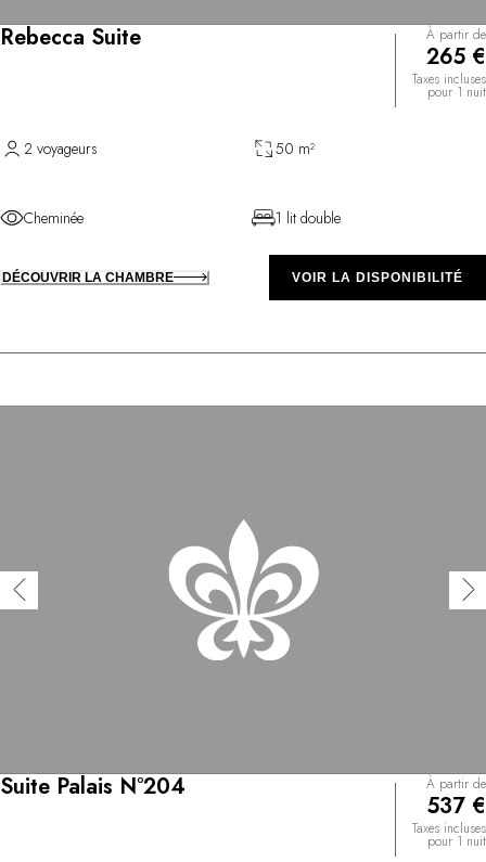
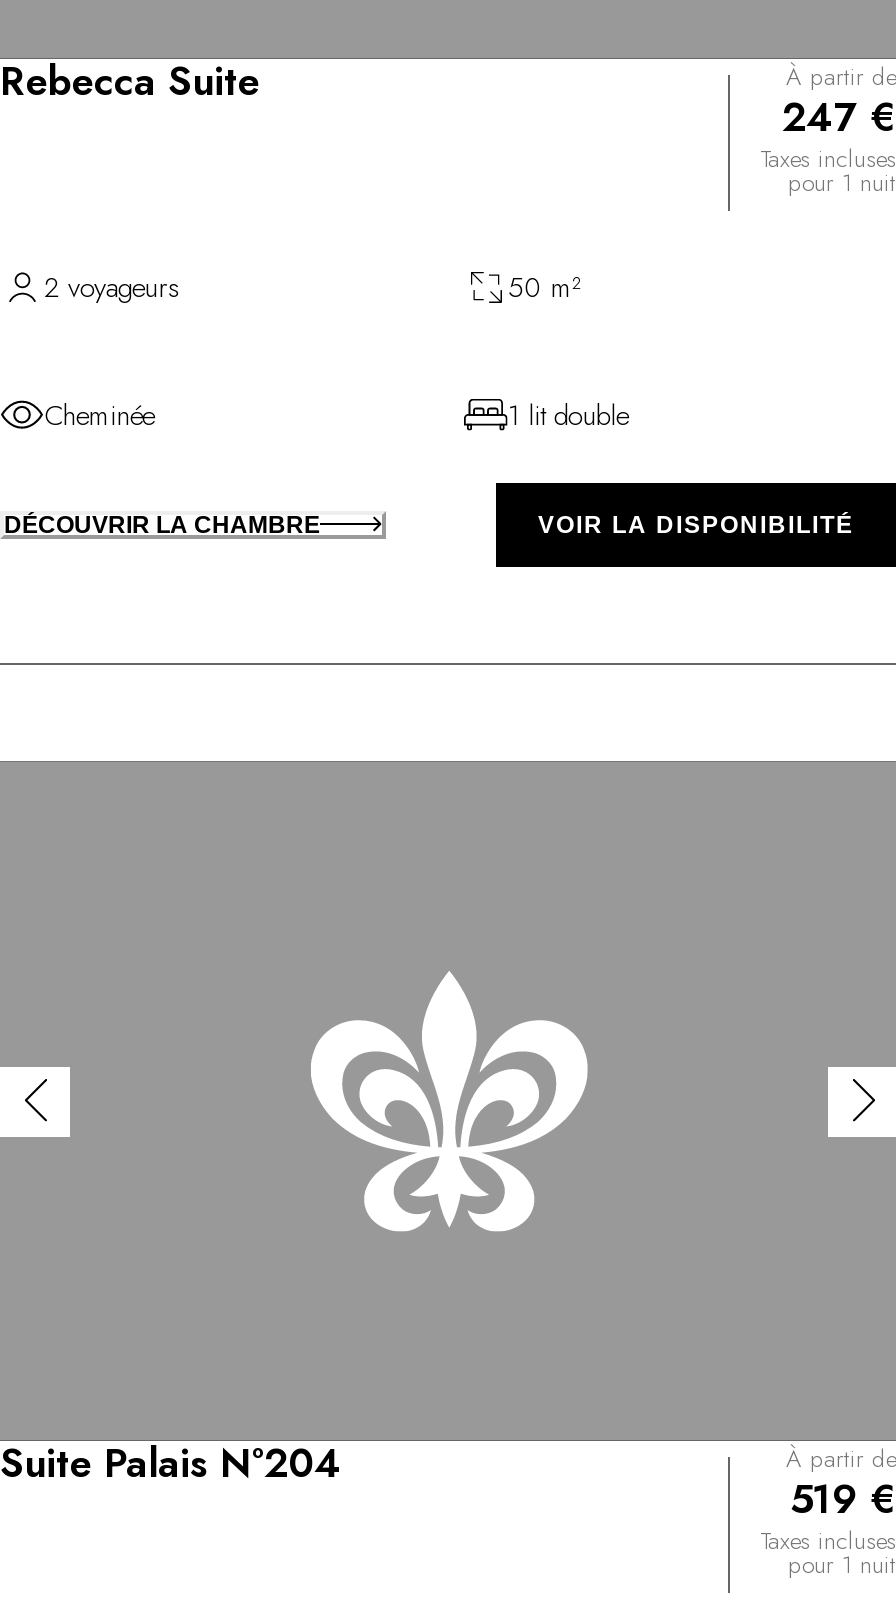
[426,41,486,72] 265 € -> [782,88,896,146] 247 €
[427,791,486,822] 537 € -> [790,1472,896,1530] 519 €

